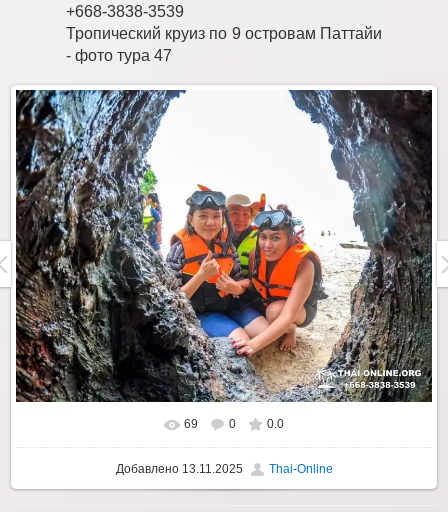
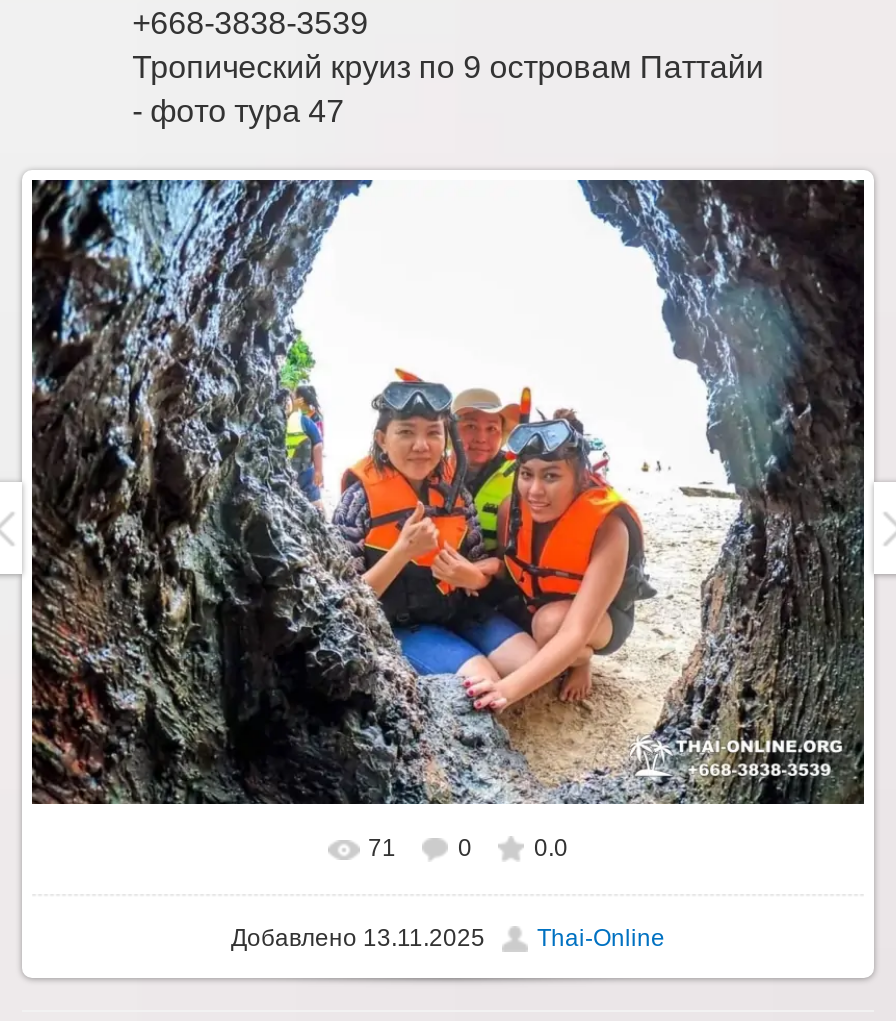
[184,417,198,431] 69 -> [368,835,396,863] 71

